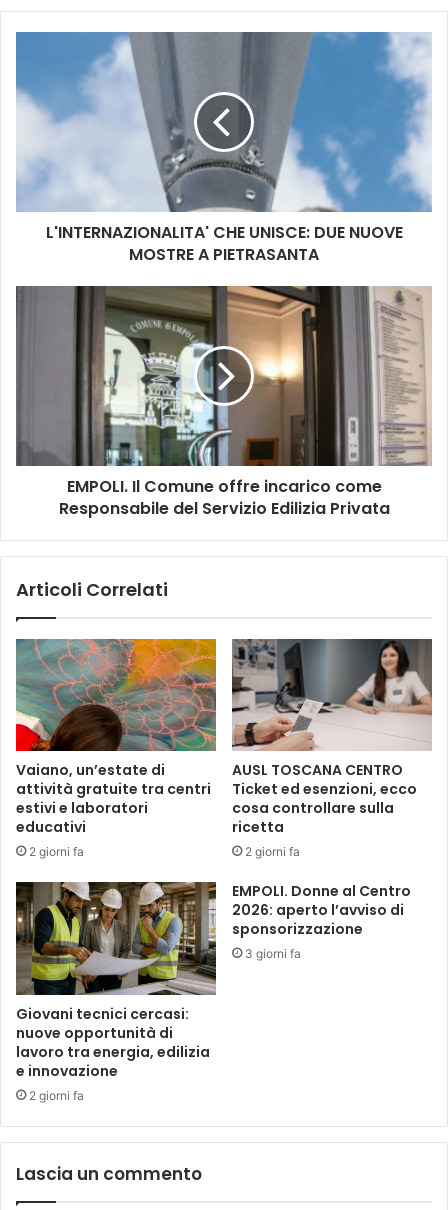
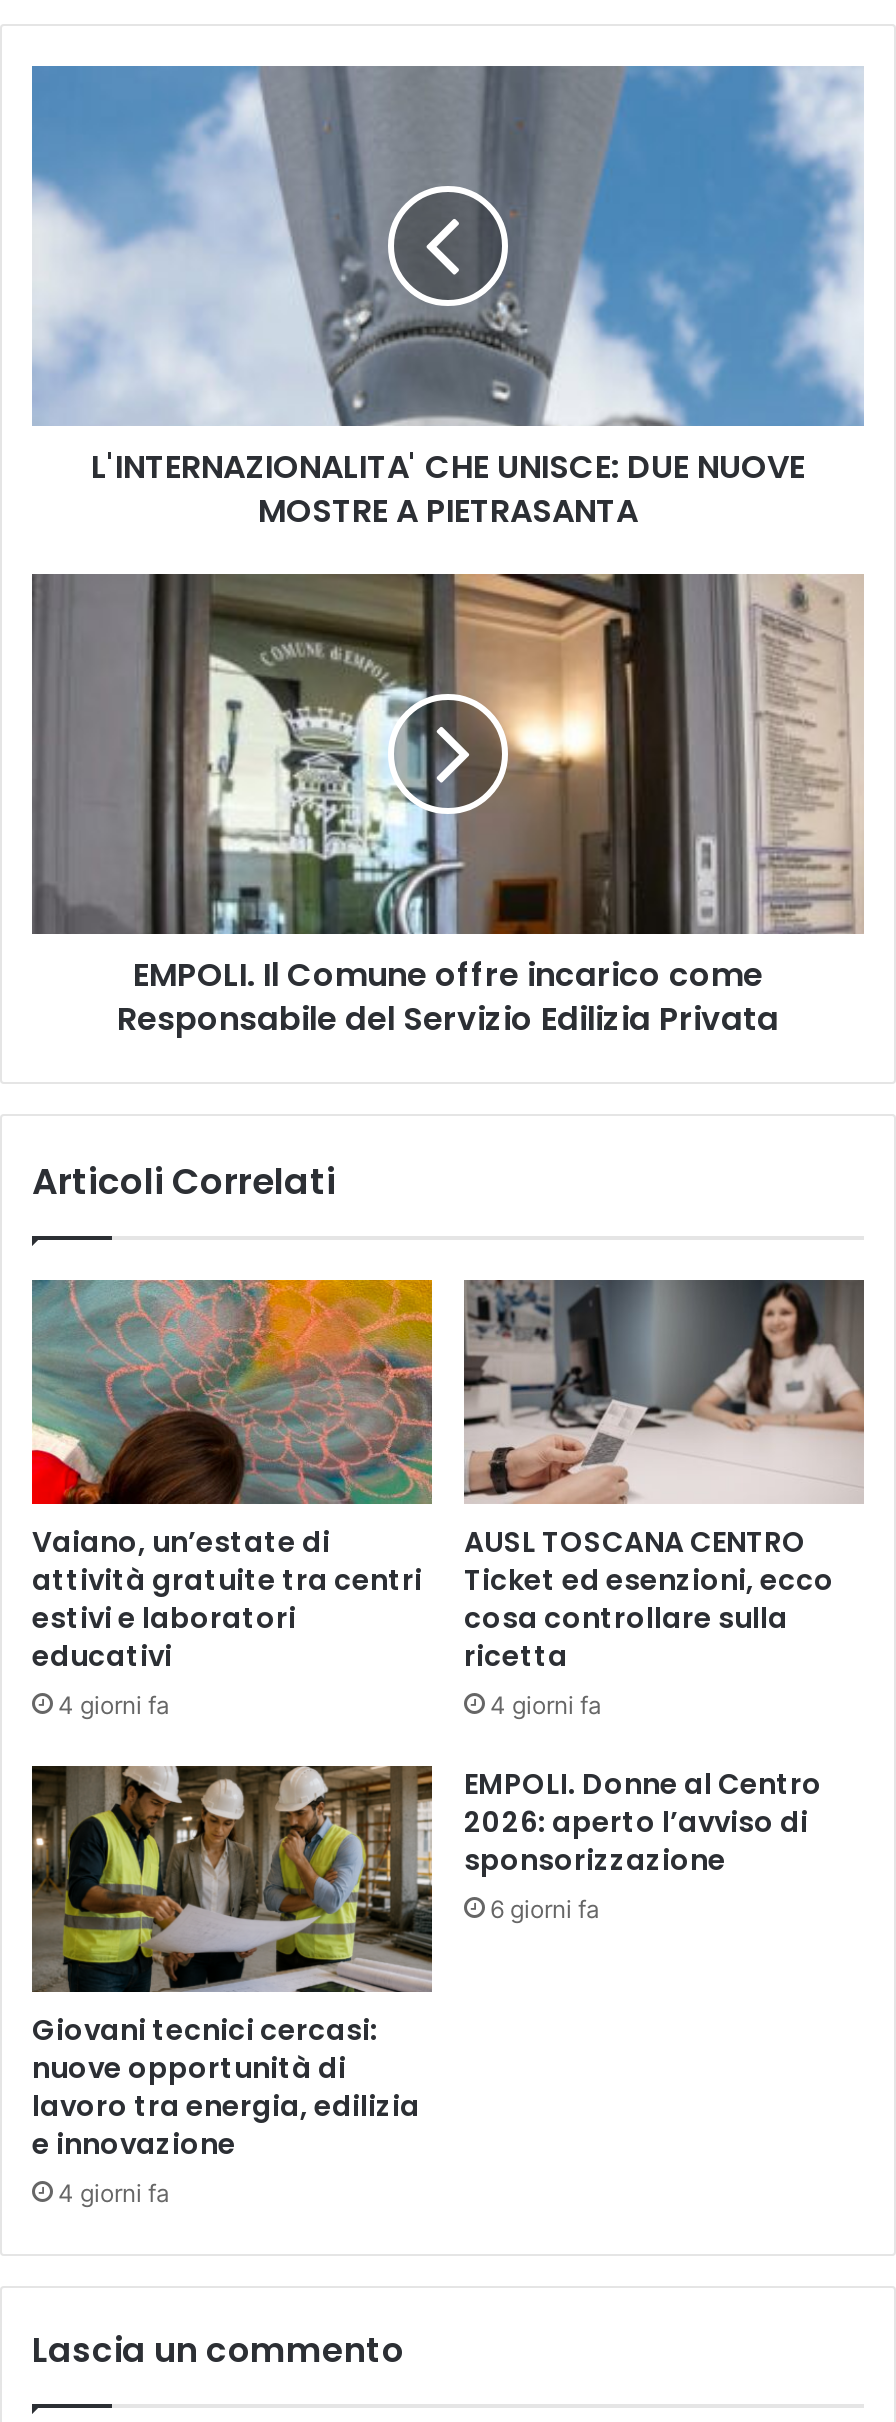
[29,844,84,859] 2 giorni fa -> [58,1691,170,1721] 4 giorni fa
[245,844,300,859] 2 giorni fa -> [490,1691,602,1721] 4 giorni fa
[245,946,301,961] 3 giorni fa -> [490,1895,600,1925] 6 giorni fa
[29,1088,84,1103] 2 giorni fa -> [58,2178,170,2208] 4 giorni fa

